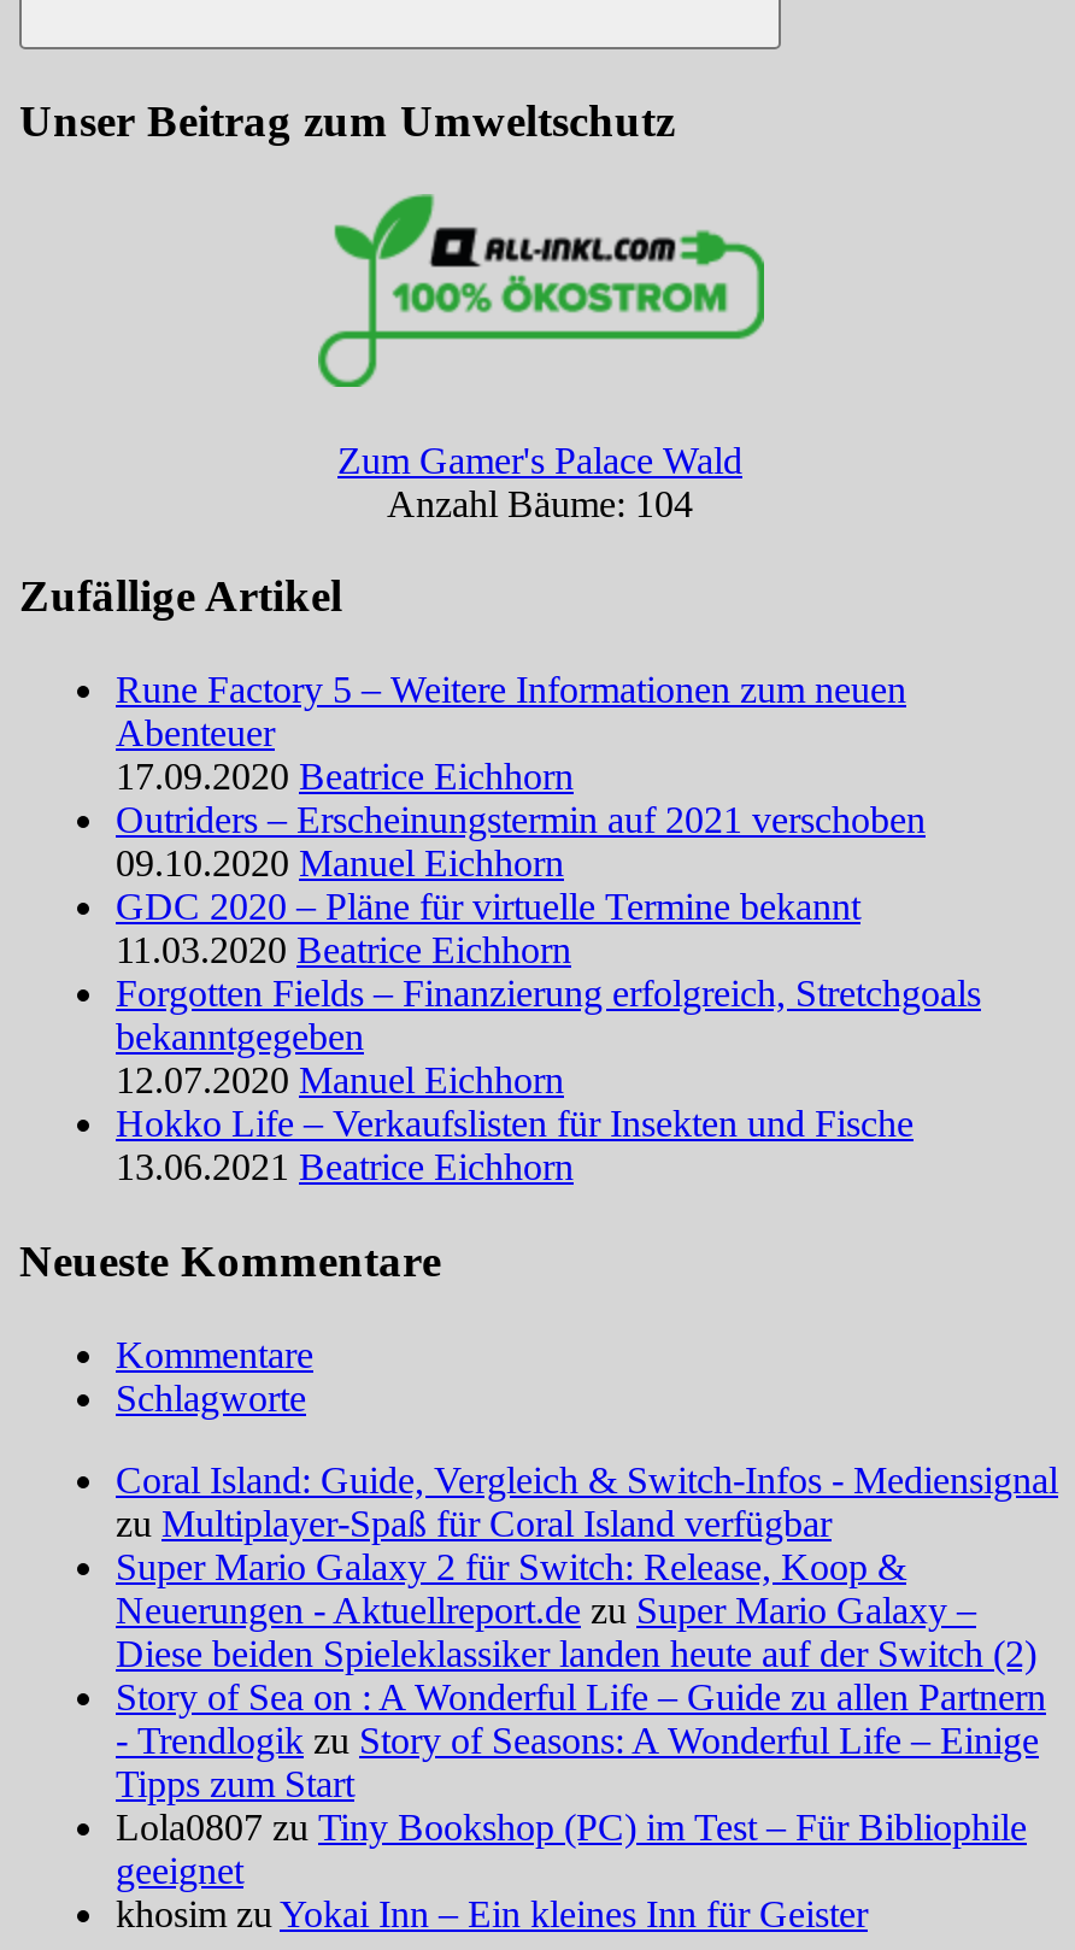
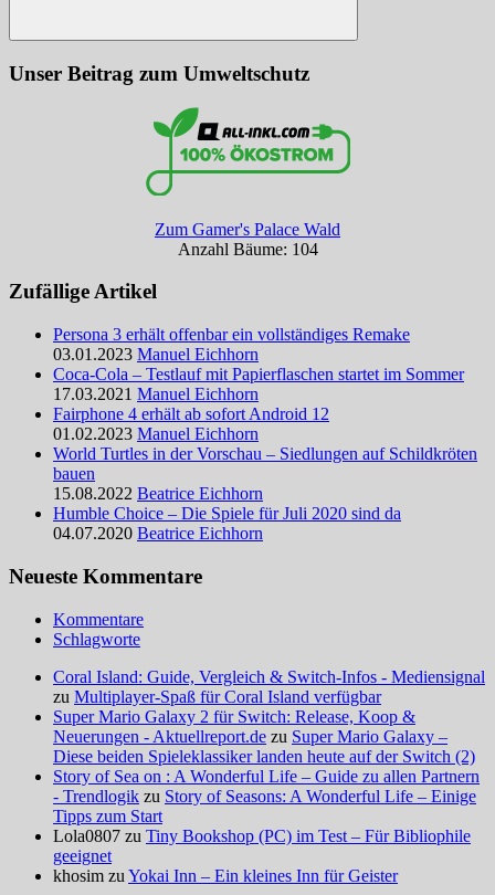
[116,669,981,1188] Rune Factory 5 – Weitere Informationen zum neuen | Abenteuer | 17.09.2020 Beatrice Eichhorn | Outriders – Erscheinungstermin auf 2021 verschoben | 09.10.2020 Manuel Eichhorn | GDC 2020 – Pläne für virtuelle Termine bekannt | 11.03.2020 Beatrice Eichhorn | Forgotten Fields – Finanzierung erfolgreich, Stretchgoals | bekanntgegeben | 12.07.2020 Manuel Eichhorn | Hokko Life – Verkaufslisten für Insekten und Fische | 13.06.2021 Beatrice Eichhorn -> [53,325,477,543] Persona 3 erhält offenbar ein vollständiges Remake | 03.01.2023 Manuel Eichhorn | Coca-Cola – Testlauf mit Papierflaschen startet im Sommer | 17.03.2021 Manuel Eichhorn | Fairphone 4 erhält ab sofort Android 12 | 01.02.2023 Manuel Eichhorn | World Turtles in der Vorschau – Siedlungen auf Schildkröten | bauen | 15.08.2022 Beatrice Eichhorn | Humble Choice – Die Spiele für Juli 2020 sind da | 04.07.2020 Beatrice Eichhorn

